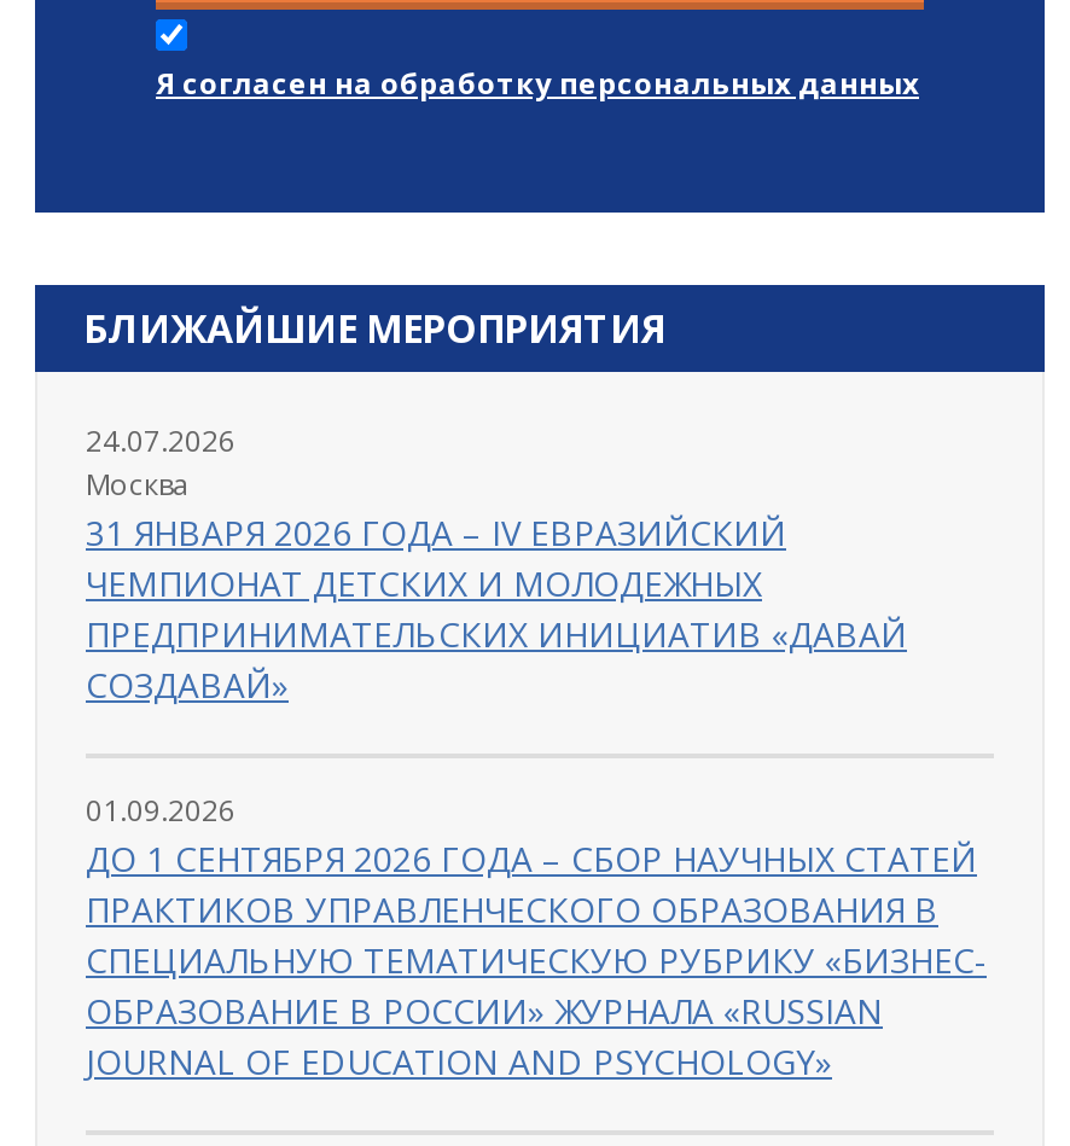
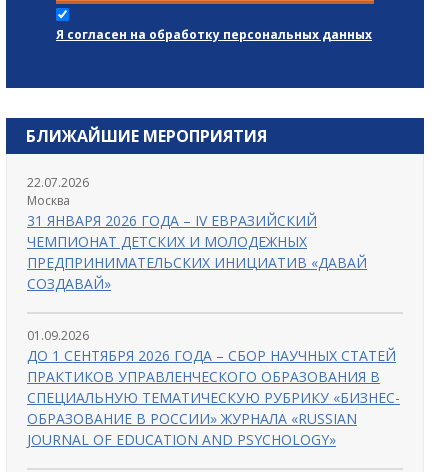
[86,420,235,461] 24.07.2026 -> [27,174,89,191] 22.07.2026

